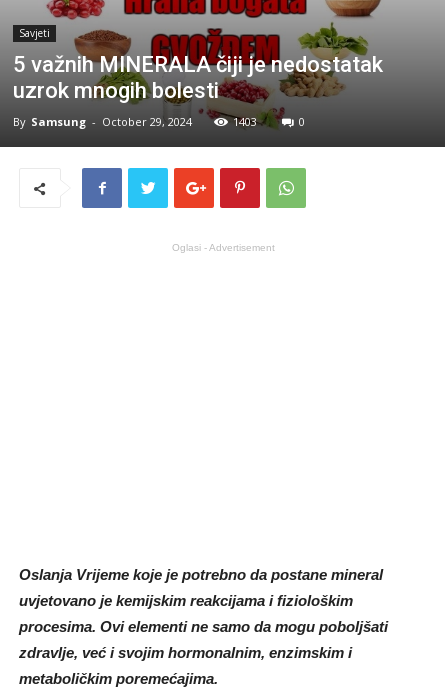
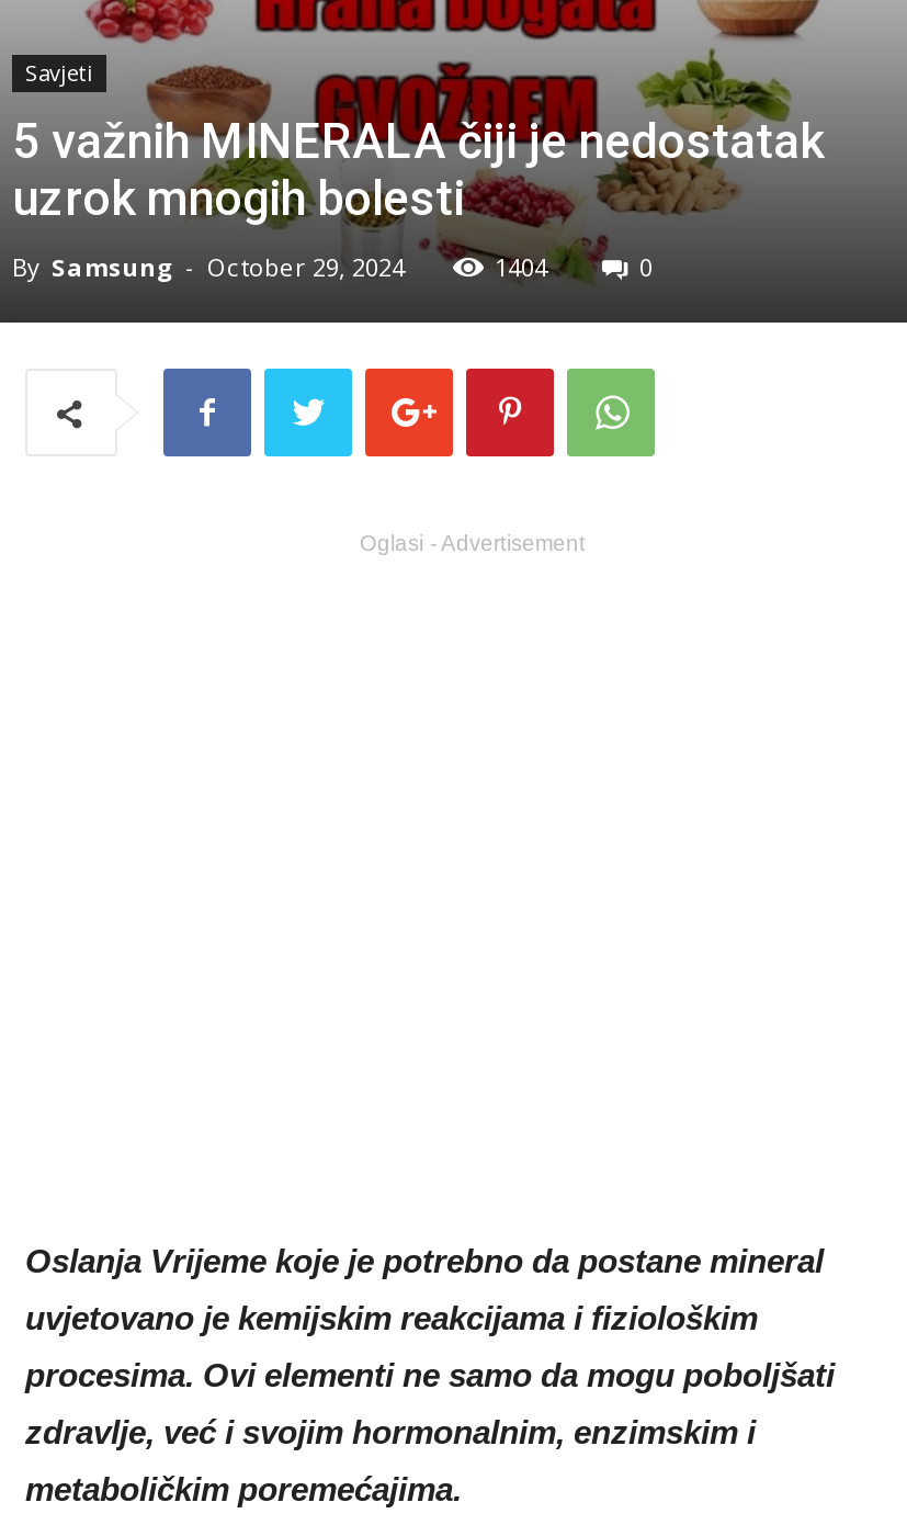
[233,114,257,129] 1403 -> [495,251,547,283] 1404

